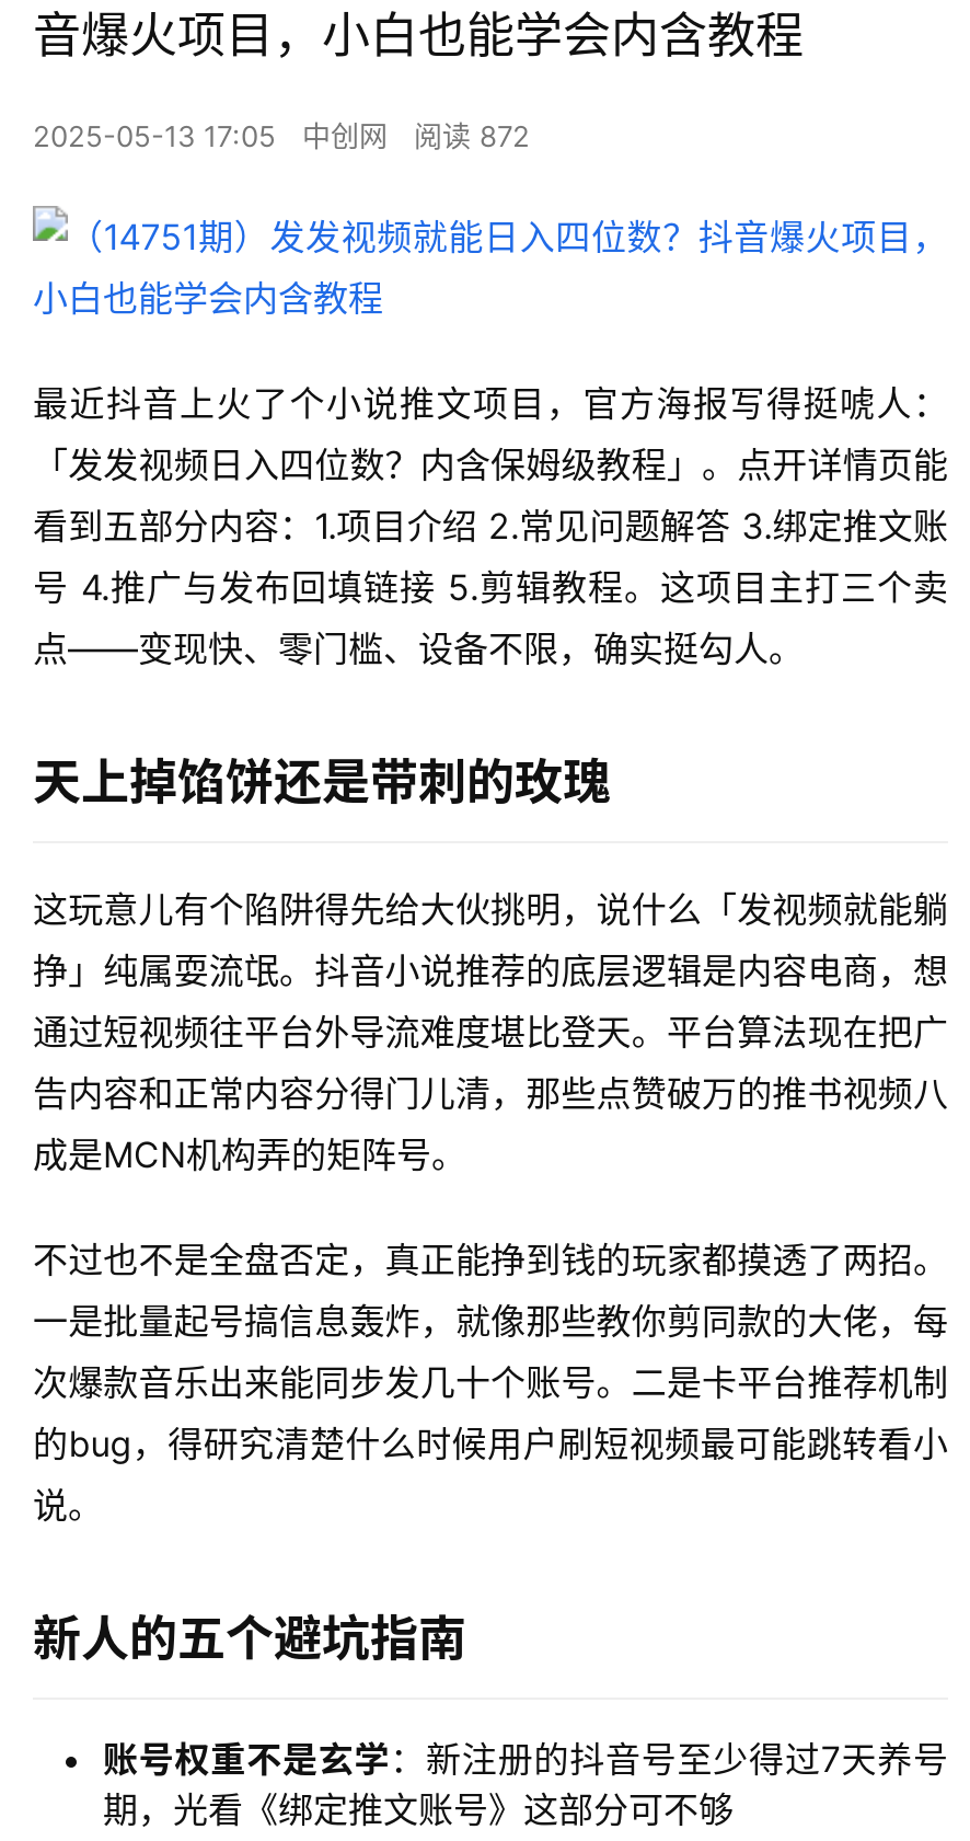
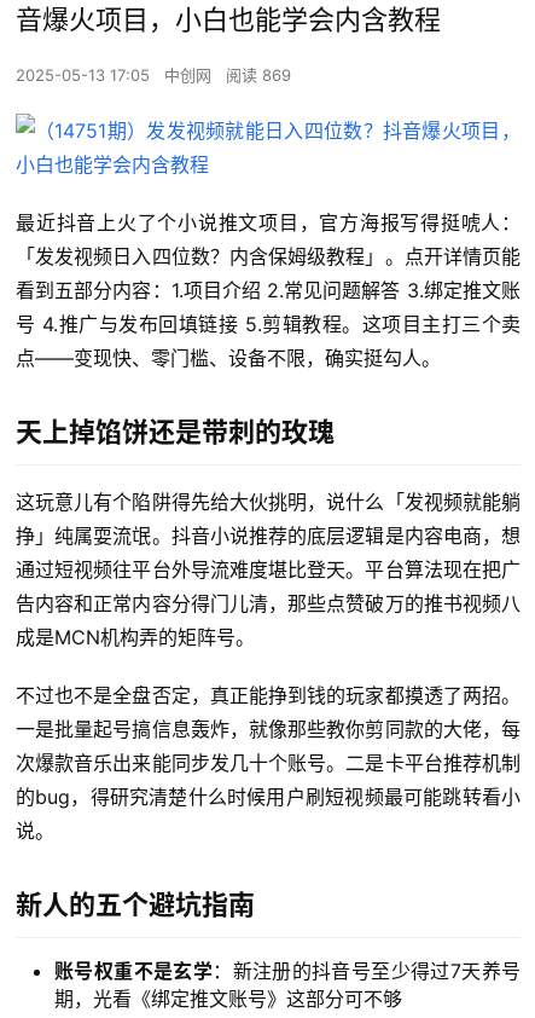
[33,119,530,154] 2025-05-13 17:05 中创网 阅读 872 -> [16,66,291,85] 2025-05-13 17:05 中创网 阅读 869

